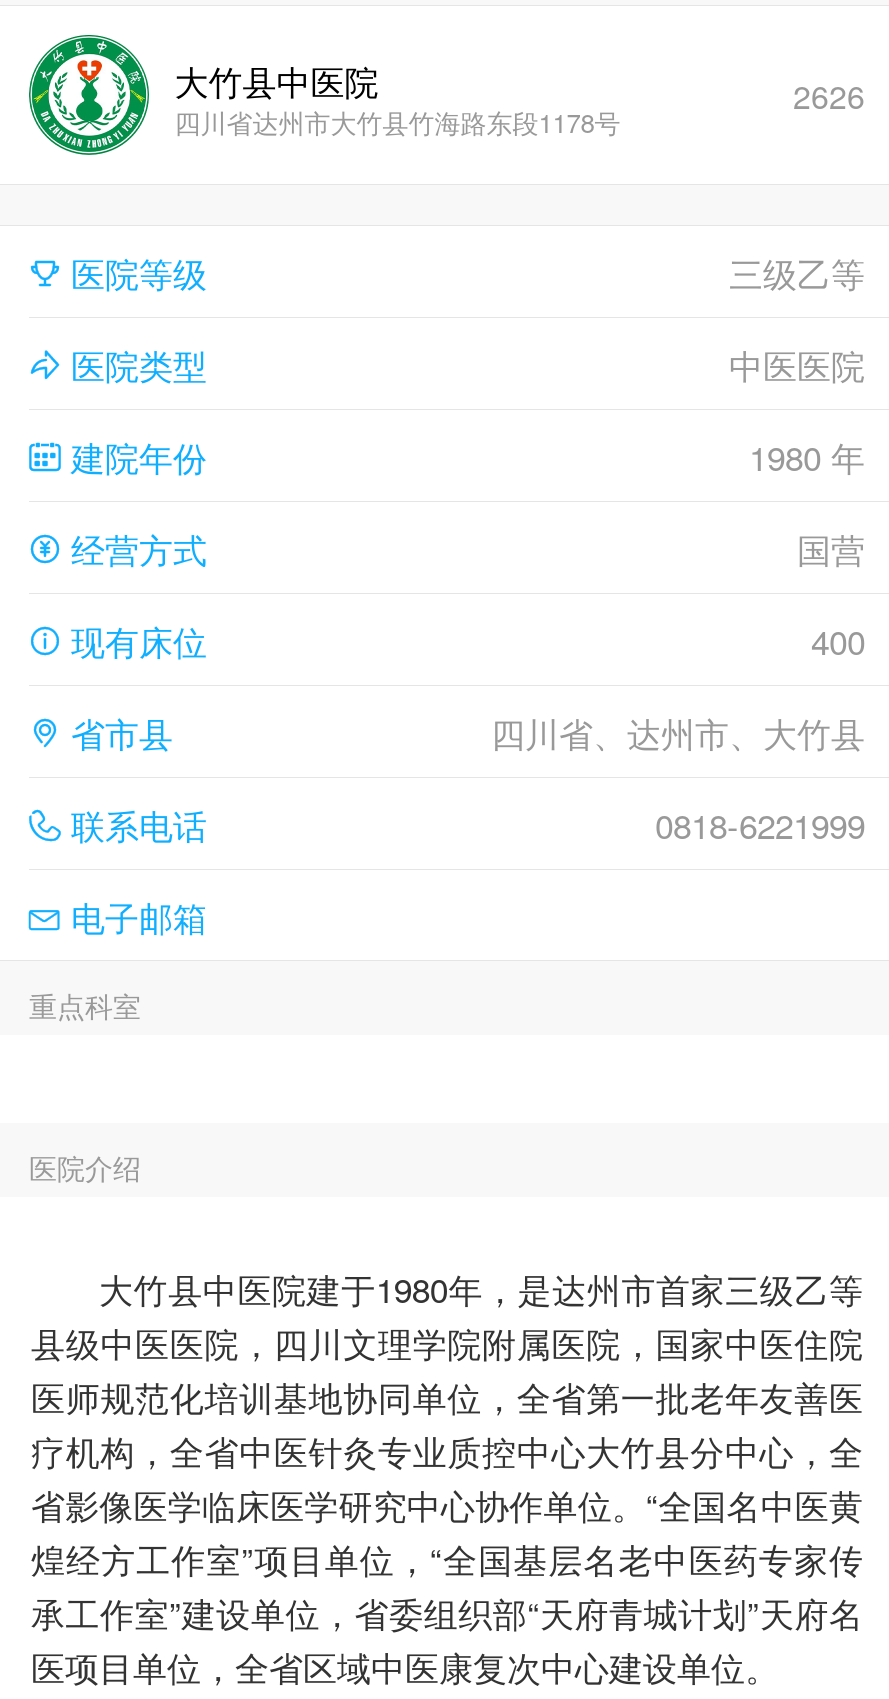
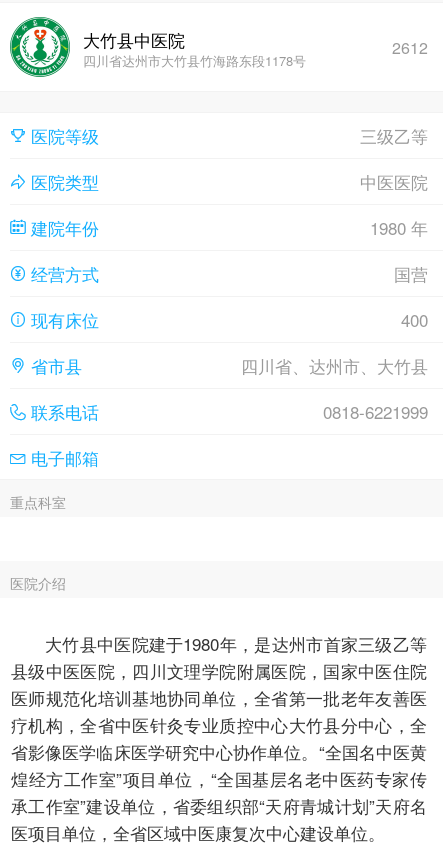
[793,72,865,118] 2626 -> [392,35,428,58] 2612

